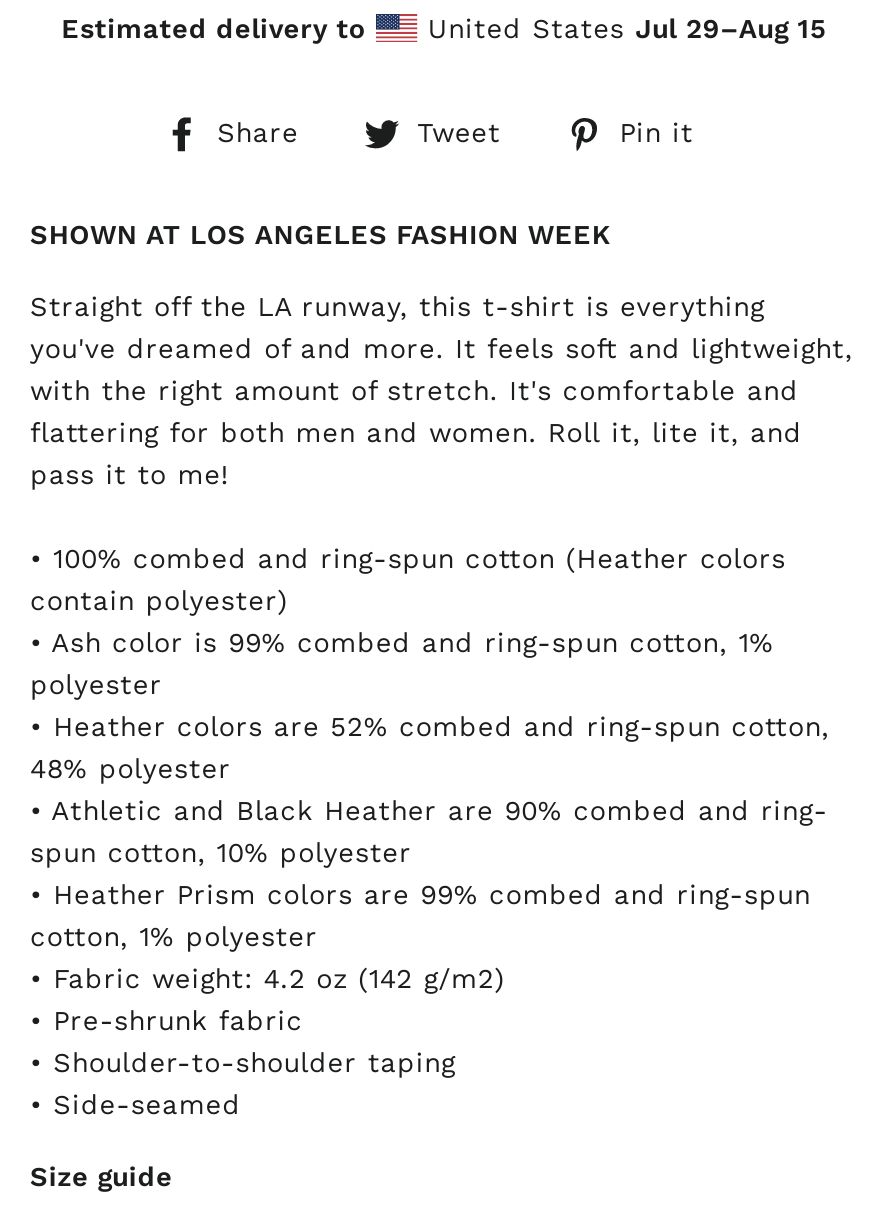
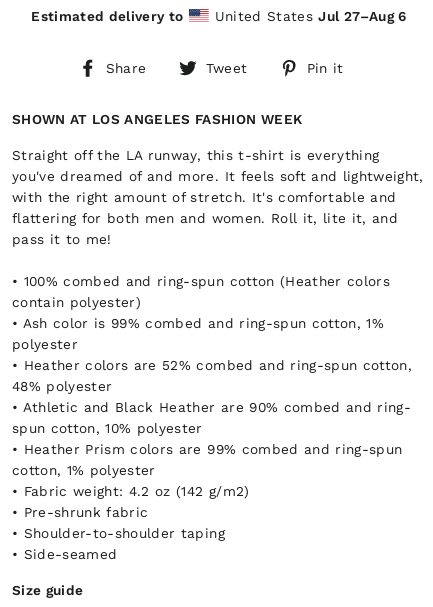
[417,12,827,44] United States Jul 29–Aug 15 -> [209,8,407,24] United States Jul 27–Aug 6

